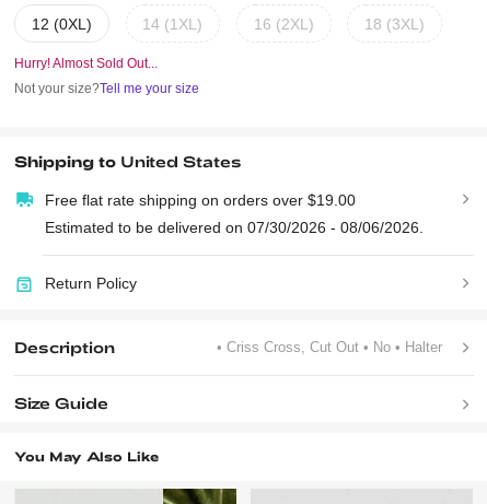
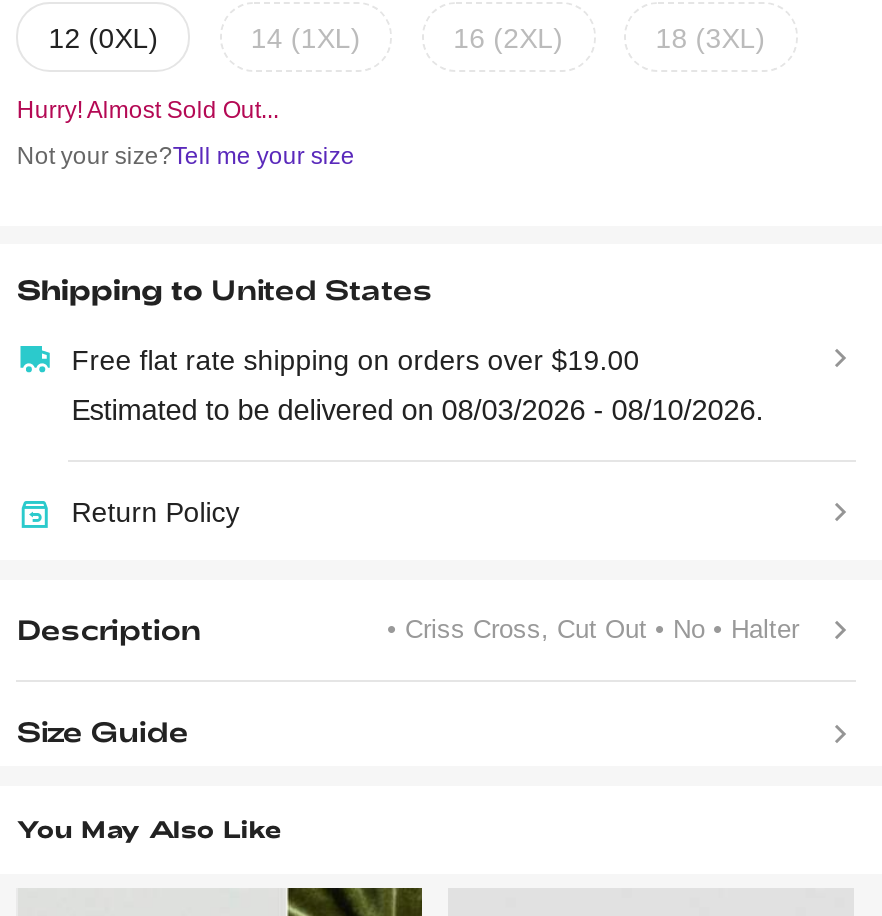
[45,219,423,236] Estimated to be delivered on 07/30/2026 - 08/06/2026. -> [71,394,763,426] Estimated to be delivered on 08/03/2026 - 08/10/2026.

